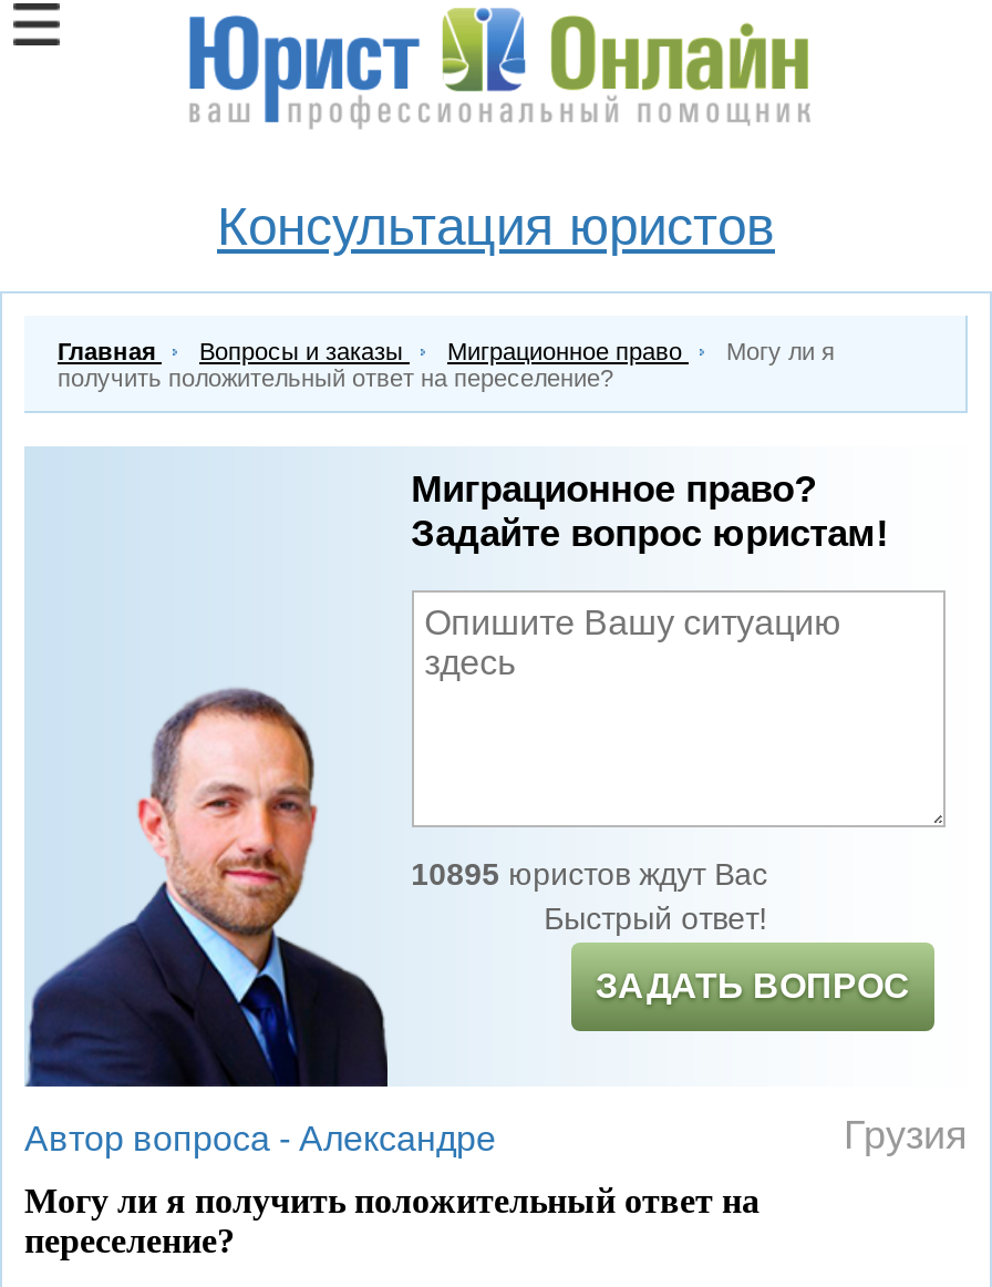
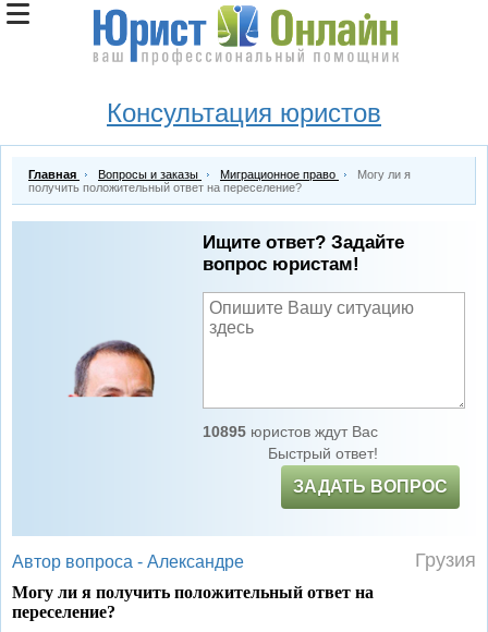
[411,469,889,555] Миграционное право? | Задайте вопрос юристам! -> [202,232,404,275] Ищите ответ? Задайте | вопрос юристам!
[27,801,390,1089] [image] -> none

